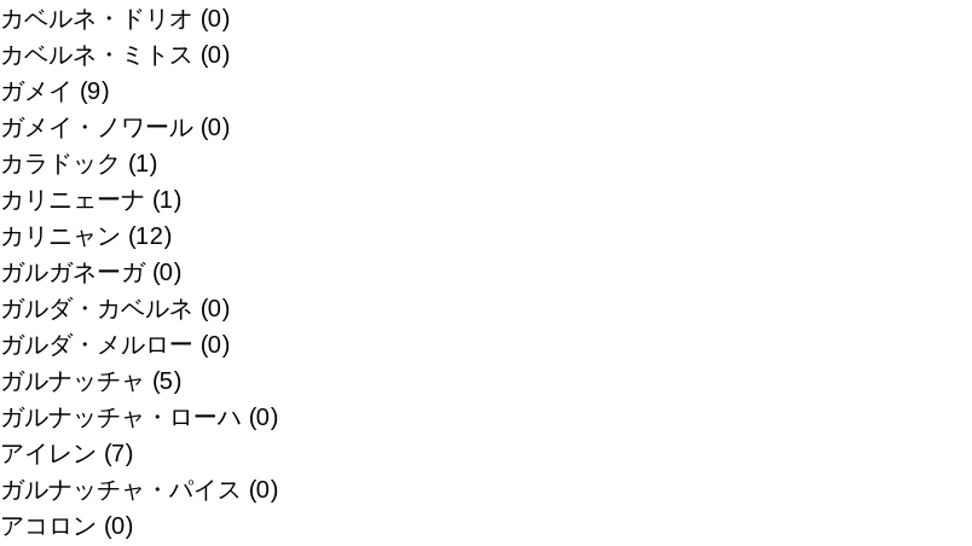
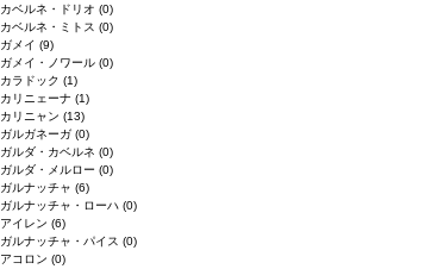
[0,223,171,250] カリニャン(12) -> [0,110,84,123] カリニャン(13)
[0,368,181,395] ガルナッチャ(5) -> [0,181,89,194] ガルナッチャ(6)
[0,441,133,467] アイレン(7) -> [0,217,65,230] アイレン(6)

